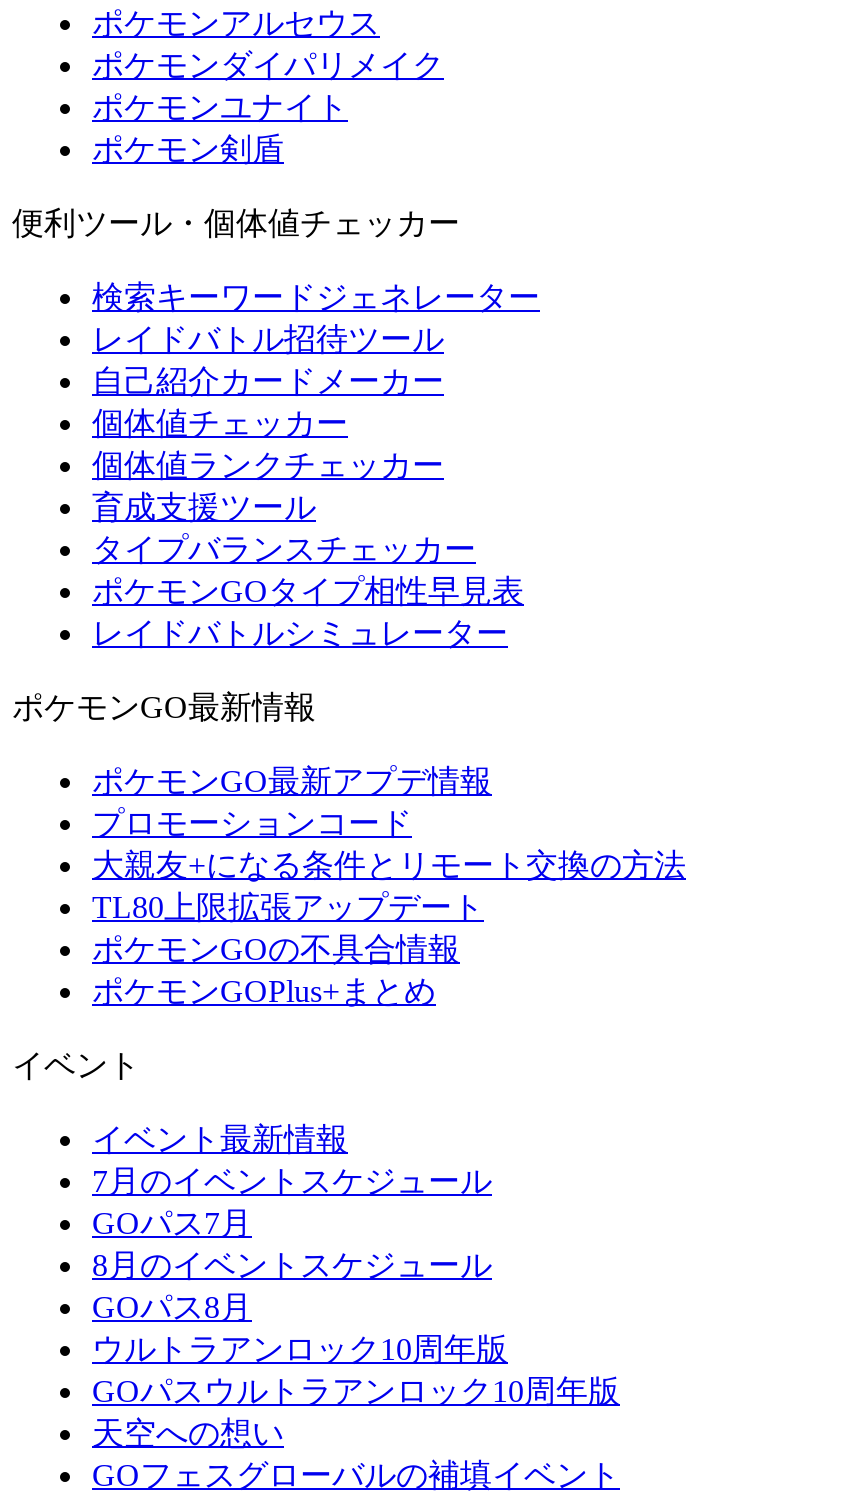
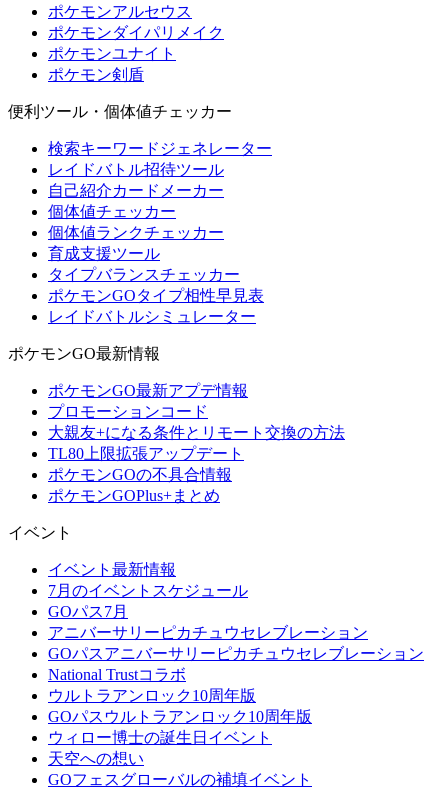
[92,1248,492,1324] 8月のイベントスケジュール | GOパス8月 -> [48,624,424,683] アニバーサリーピカチュウセレブレーション | GOパスアニバーサリーピカチュウセレブレーション | National Trustコラボ
none -> [48,729,272,746] ウィロー博士の誕生日イベント

